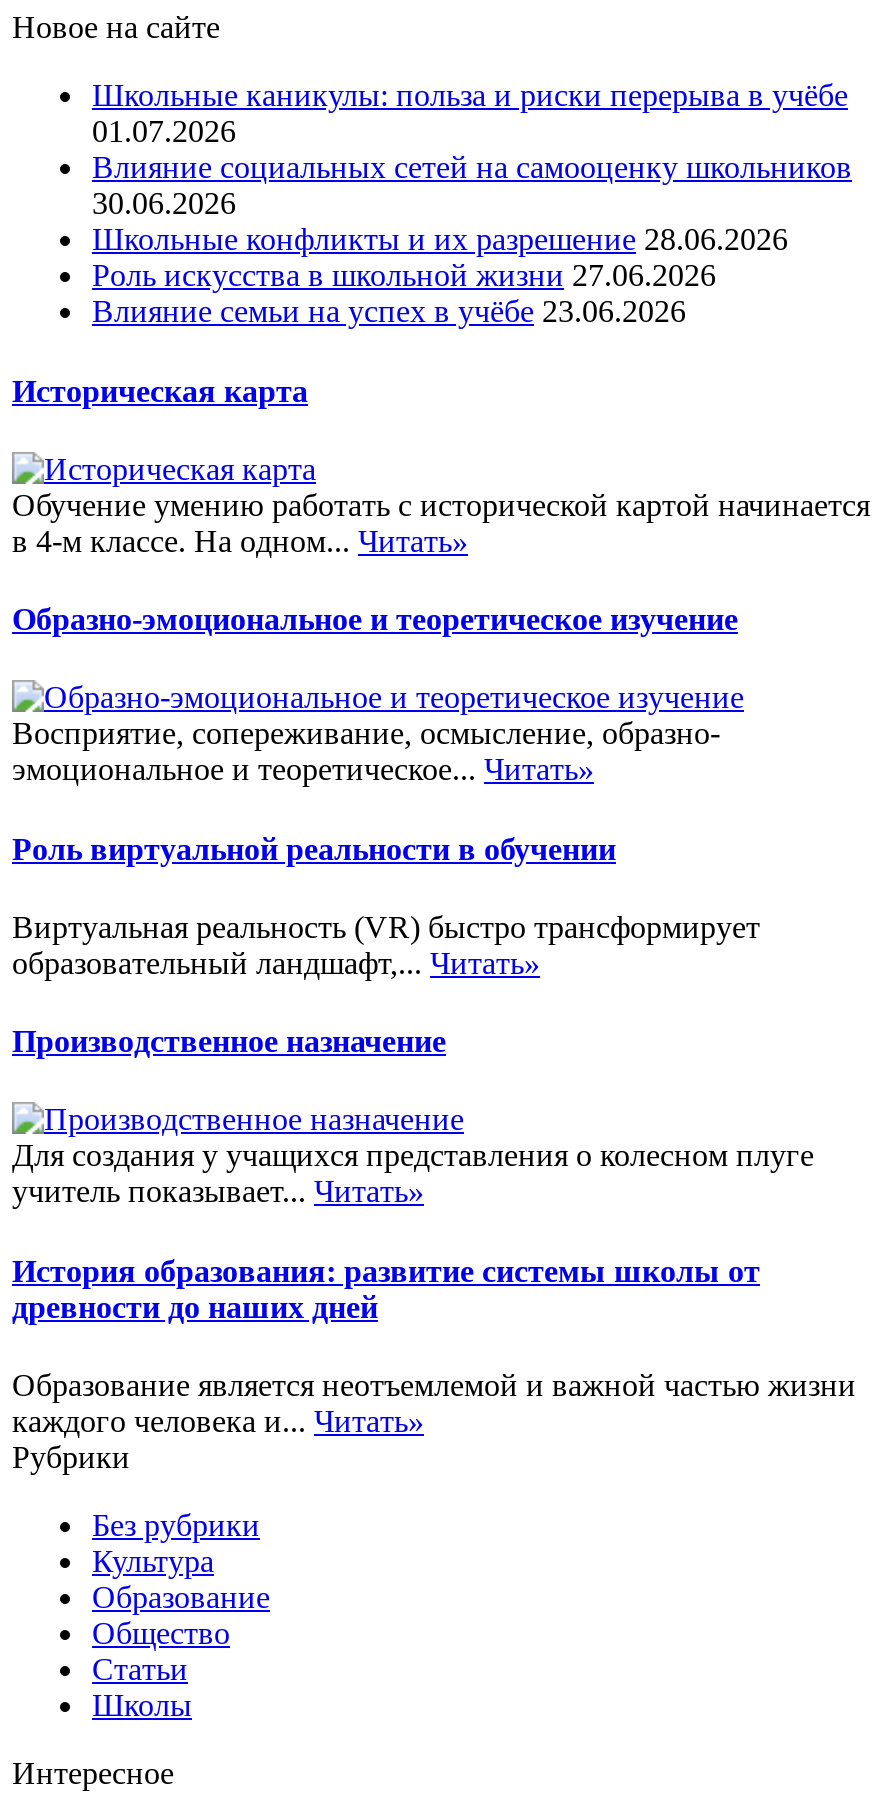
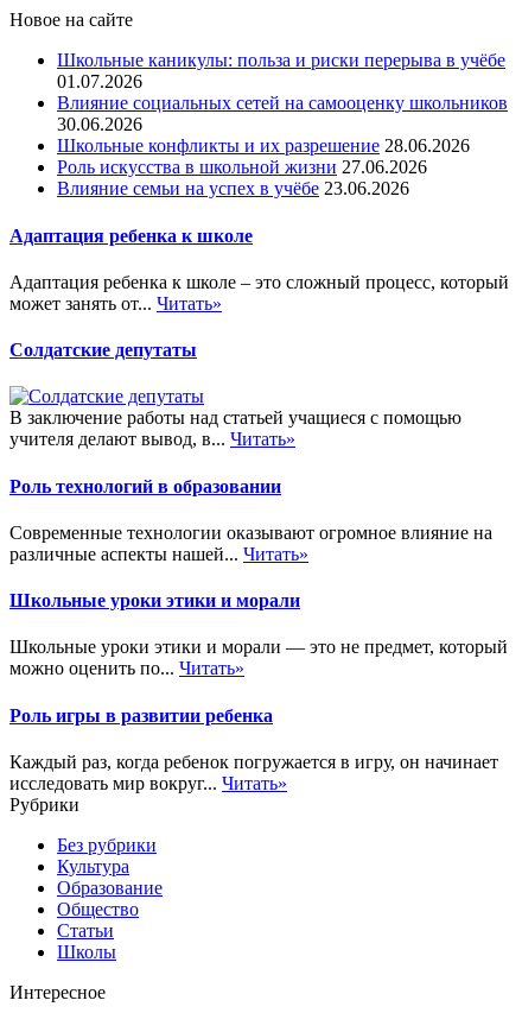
[12,373,308,407] Историческая карта -> [9,225,253,245] Адаптация ребенка к школе
[12,488,870,558] Обучение умению работать с исторической картой начинается | в 4-м классе. На одном... Читать» -> [9,272,509,313] Адаптация ребенка к школе – это сложный процесс, который | может занять от... Читать»
[12,602,738,636] Образно-эмоциональное и теоретическое изучение -> [9,340,197,360] Солдатские депутаты
[12,717,720,787] Восприятие, сопереживание, осмысление, образно- | эмоциональное и теоретическое... Читать» -> [9,408,461,449] В заключение работы над статьей учащиеся с помощью | учителя делают вывод, в... Читать»
[12,831,616,865] Роль виртуальной реальности в обучении -> [9,476,281,496] Роль технологий в образовании
[12,910,760,980] Виртуальная реальность (VR) быстро трансформирует | образовательный ландшафт,... Читать» -> [9,522,492,564] Современные технологии оказывают огромное влияние на | различные аспекты нашей... Читать»
[12,1024,446,1058] Производственное назначение -> [9,590,300,611] Школьные уроки этики и морали
[12,1139,814,1209] Для создания у учащихся представления о колесном плуге | учитель показывает... Читать» -> [9,637,508,679] Школьные уроки этики и морали — это не предмет, который | можно оценить по... Читать»
[12,1253,760,1323] История образования: развитие системы школы от | древности до наших дней -> [9,705,273,725] Роль игры в развитии ребенка
[12,1368,856,1438] Образование является неотъемлемой и важной частью жизни | каждого человека и... Читать» -> [9,752,498,793] Каждый раз, когда ребенок погружается в игру, он начинает | исследовать мир вокруг... Читать»

